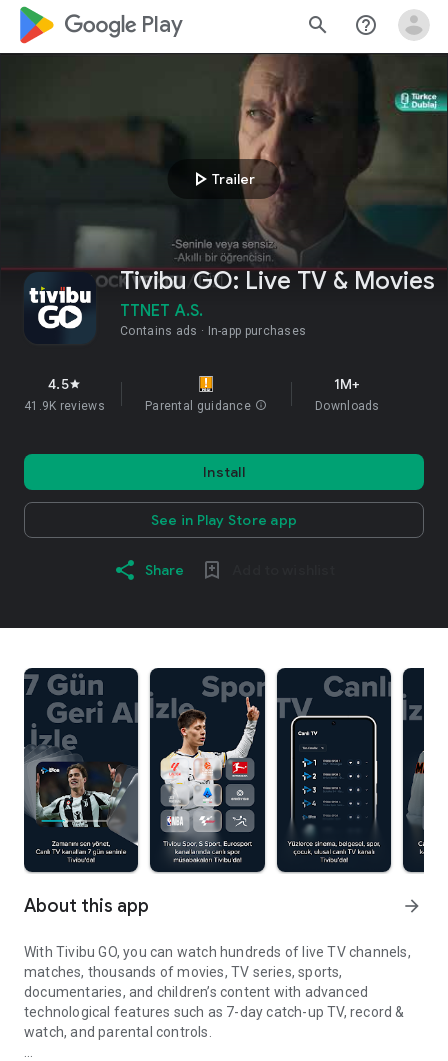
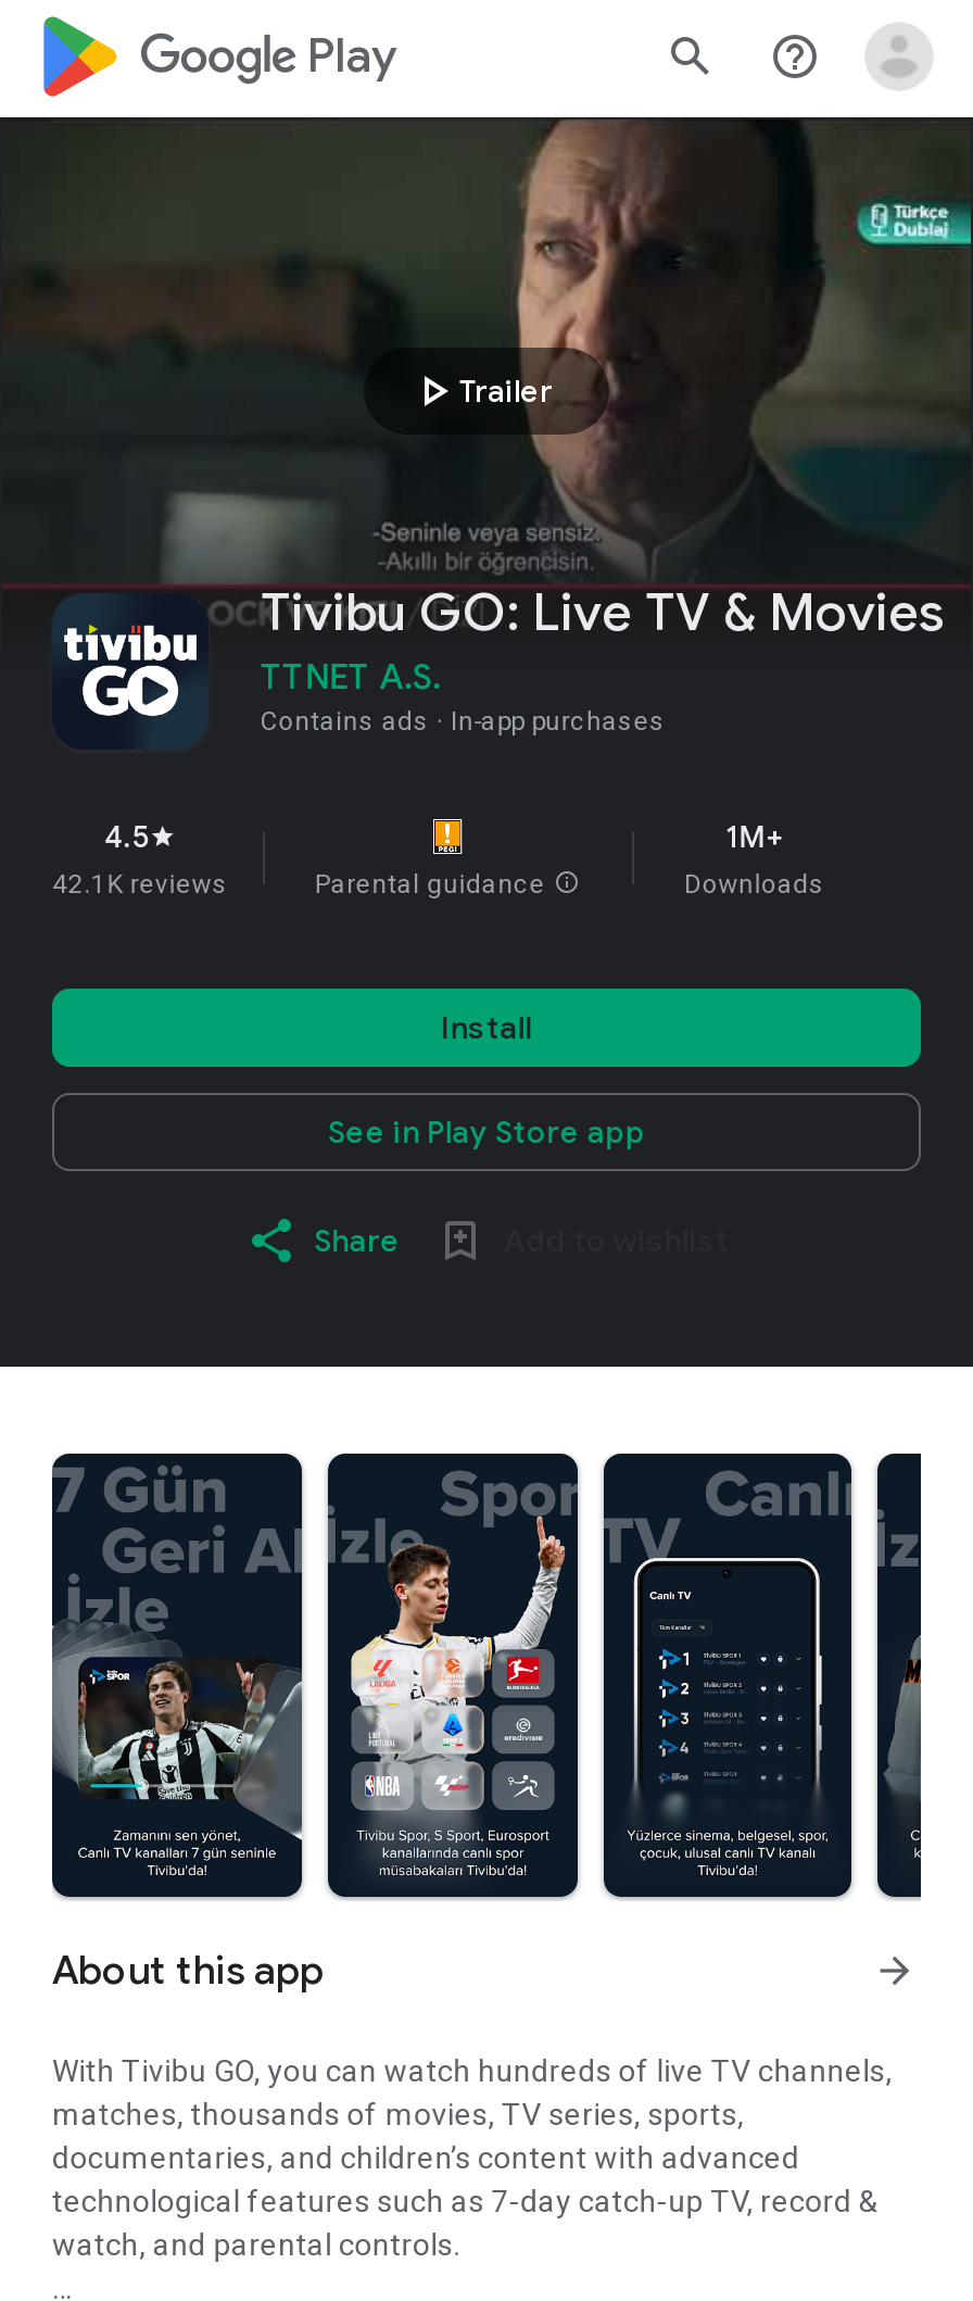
[24,399,105,413] 41.9K reviews -> [52,869,228,900] 42.1K reviews

